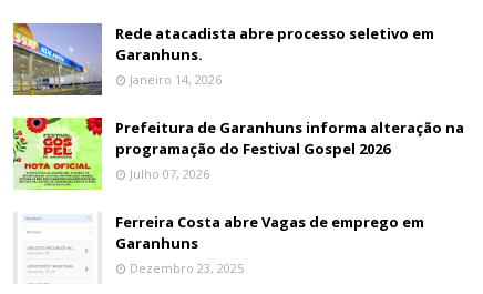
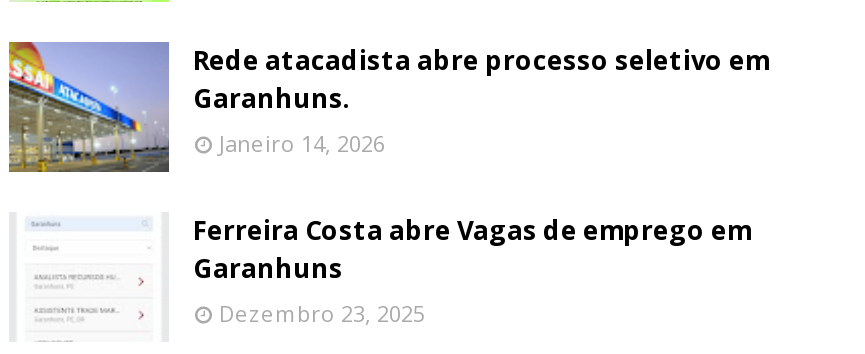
[12,116,464,191] [image] | Prefeitura de Garanhuns informa alteração na | programação do Festival Gospel 2026 | Julho 07, 2026 -> none

